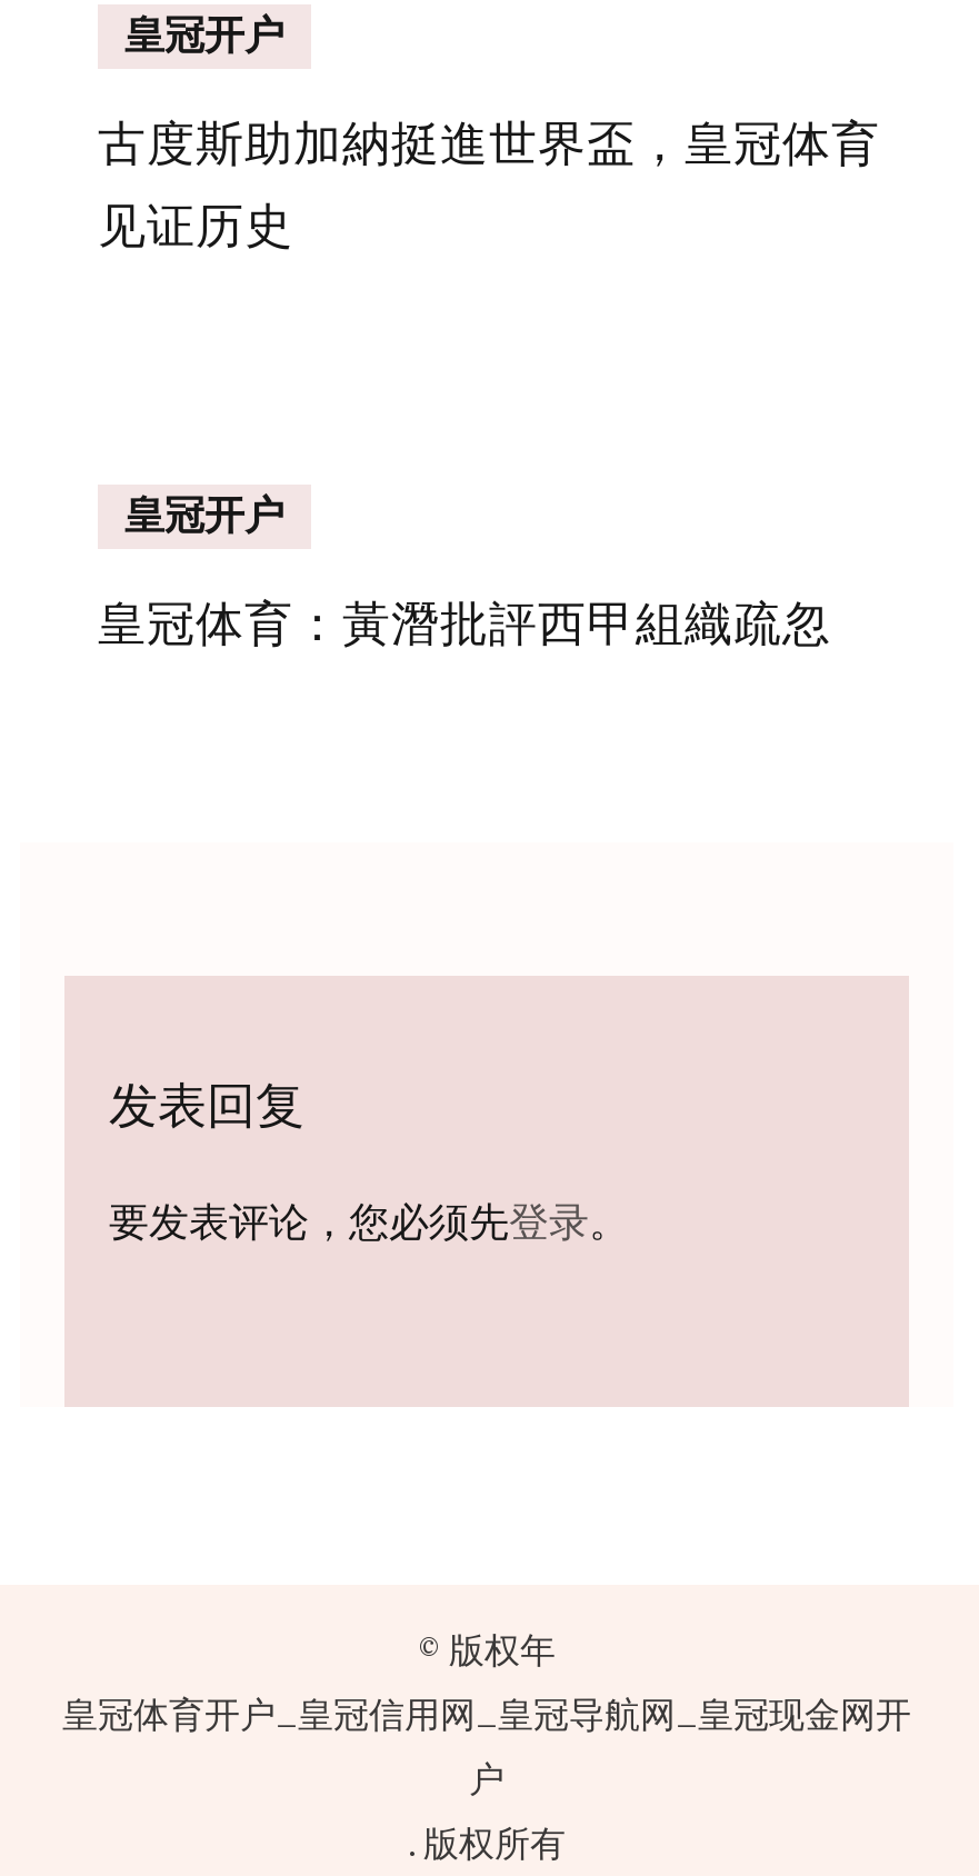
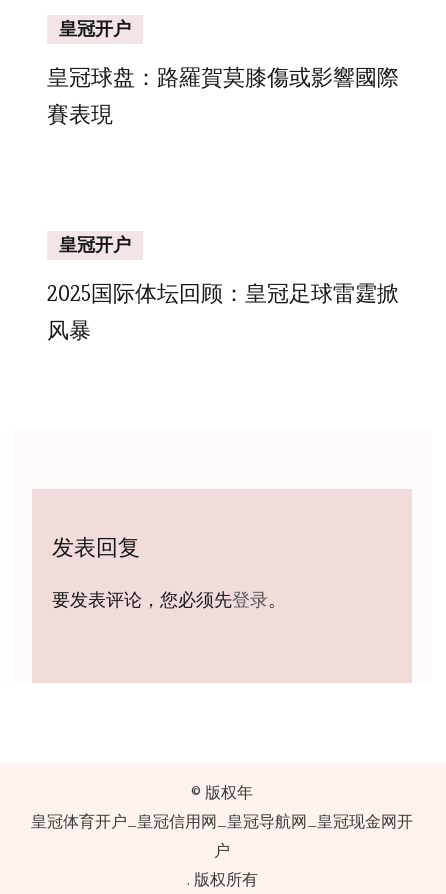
[98,113,880,255] 古度斯助加納挺進世界盃，皇冠体育 | 见证历史 -> [47,64,399,128] 皇冠球盘：路羅賀莫膝傷或影響國際 | 賽表現
[98,593,831,653] 皇冠体育：黃潛批評西甲組織疏忽 -> [47,280,399,344] 2025国际体坛回顾：皇冠足球雷霆掀 | 风暴

